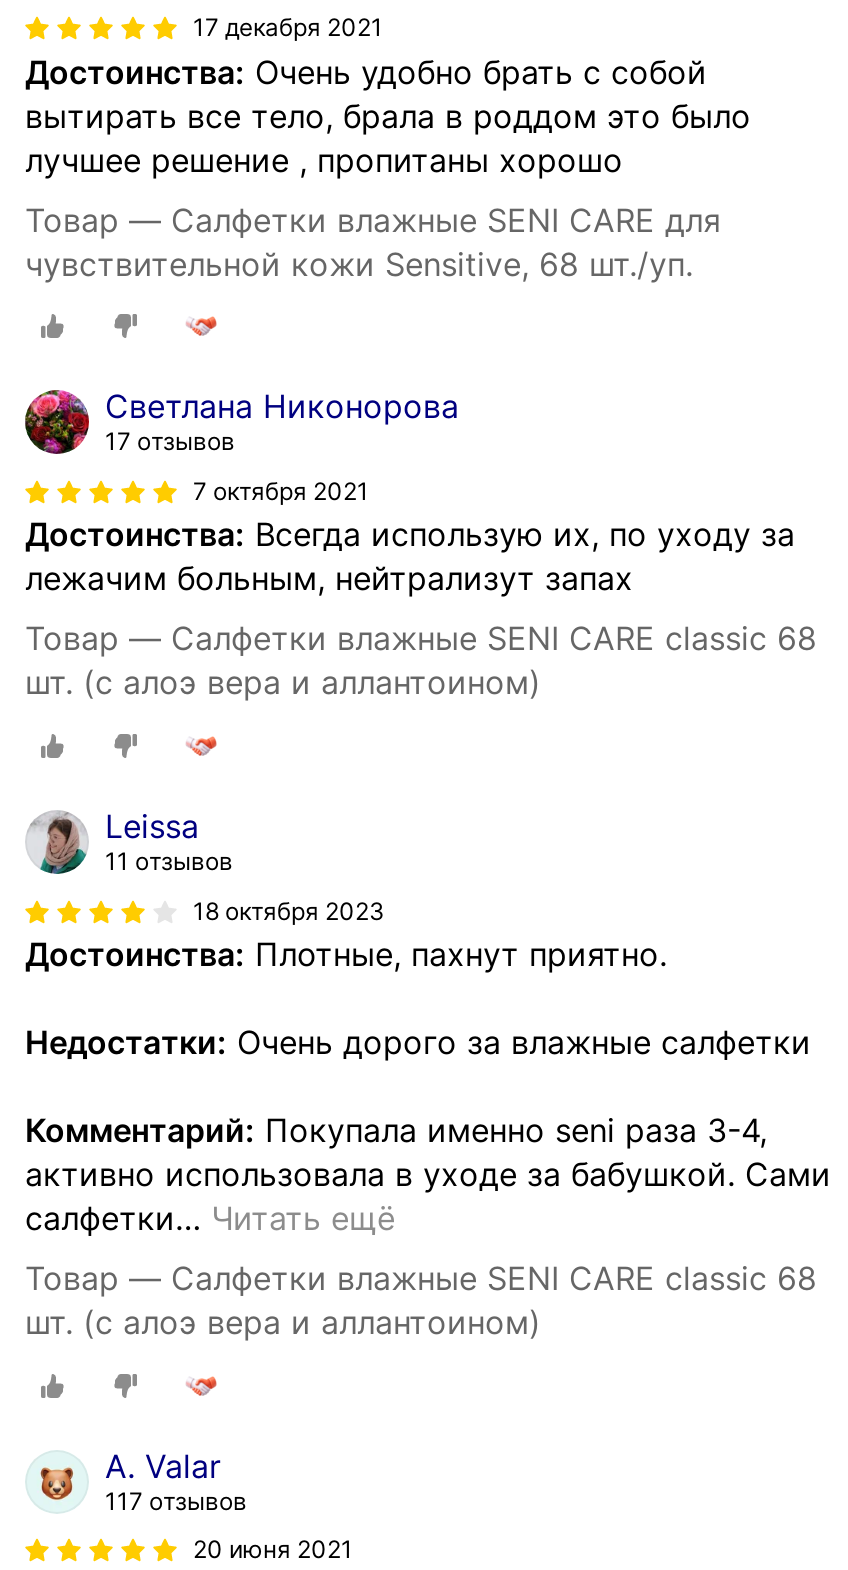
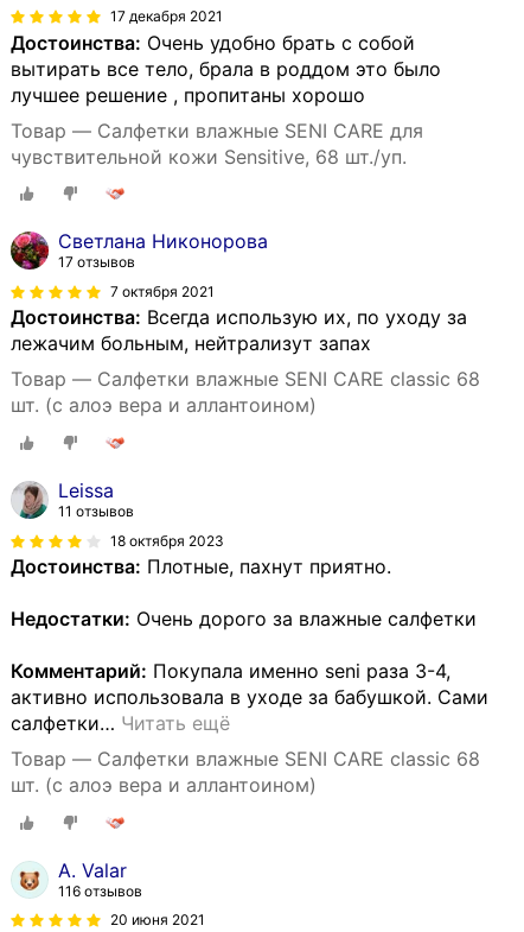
[105,1485,247,1515] 117 отзывов -> [58,882,142,899] 116 отзывов

